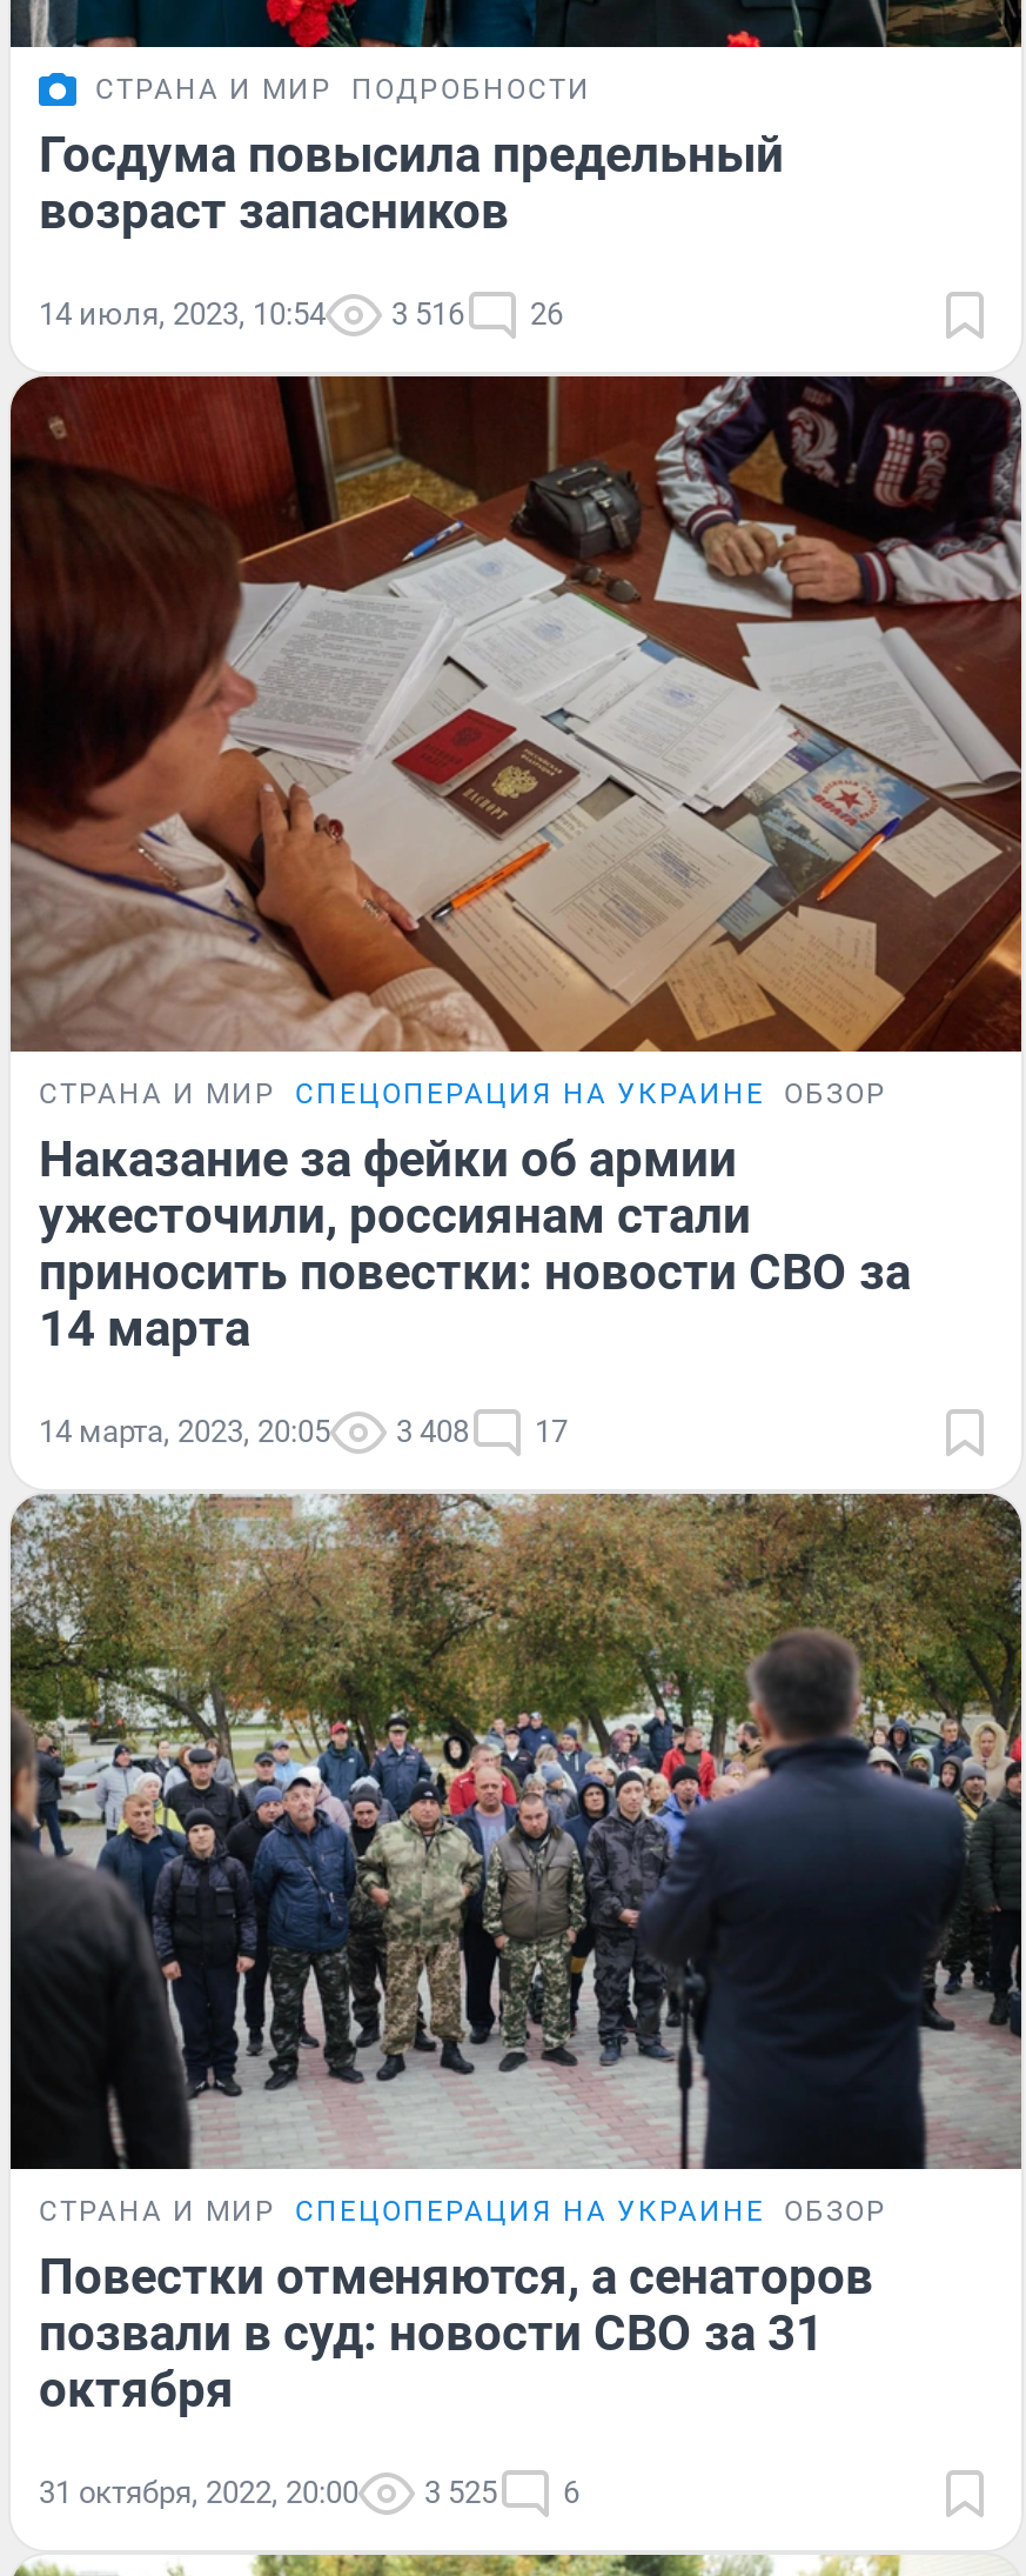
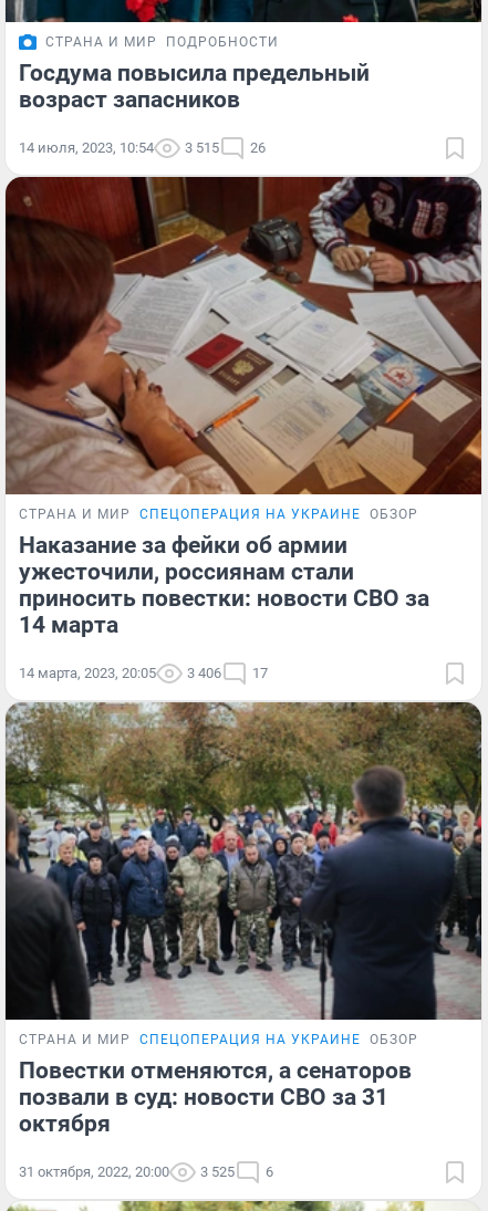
[39,297,563,332] 14 июля, 2023, 10:54 3 516 26 -> [19,140,266,156] 14 июля, 2023, 10:54 3 515 26
[39,1414,568,1449] 14 марта, 2023, 20:05 3 408 17 -> [19,665,268,681] 14 марта, 2023, 20:05 3 406 17

